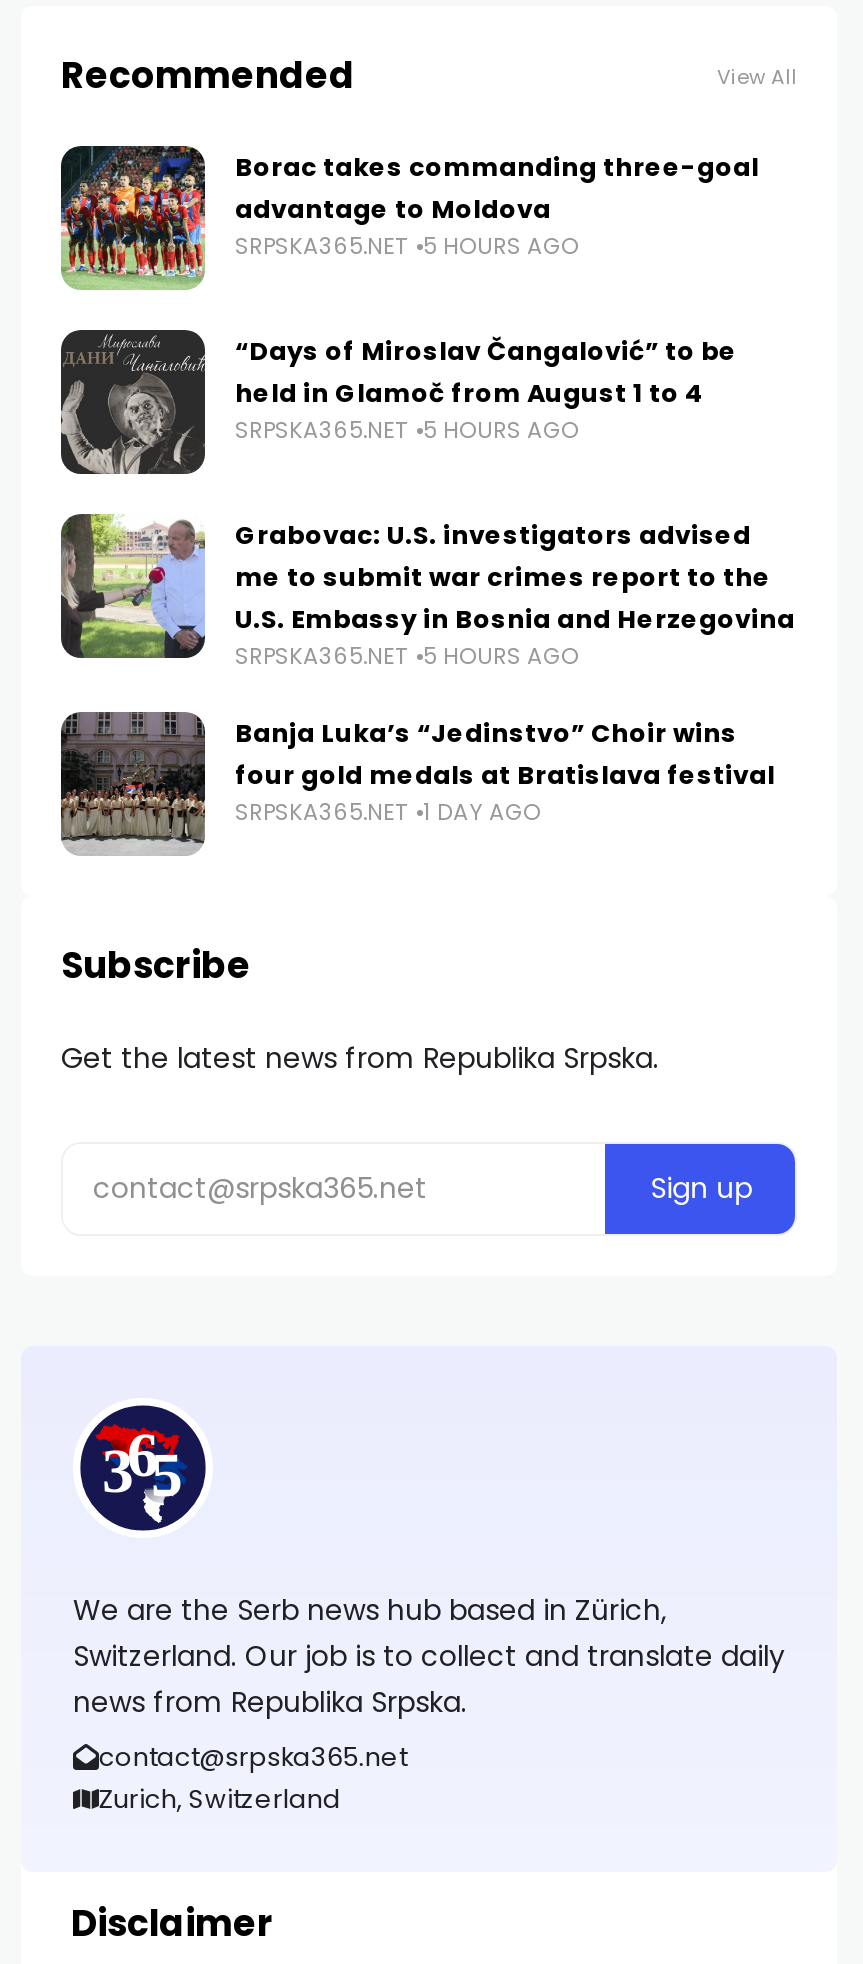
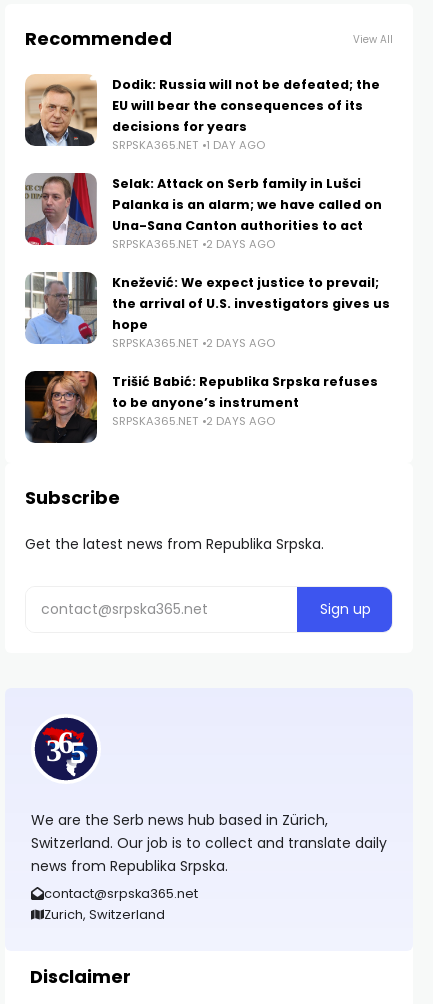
[59,144,795,792] [image] | Borac takes commanding three-goal | advantage to Moldova | SRPSKA365.NET 5 HOURS AGO | “Days of Miroslav Čangalović” to be | held in Glamoč from August 1 to 4 | SRPSKA365.NET 5 HOURS AGO | Grabovac: U.S. investigators advised | me to submit war crimes report to the | U.S. Embassy in Bosnia and Herzegovina | SRPSKA365.NET 5 HOURS AGO | Banja Luka’s “Jedinstvo” Choir wins | four gold medals at Bratislava festival -> [25,74,380,160] [image] | Dodik: Russia will not be defeated; the | EU will bear the consequences of its | decisions for years
[59,328,207,476] [image] -> [25,172,97,246] [image]
[59,512,207,686] [image] -> [25,271,98,345] [image]
[59,710,207,856] [image] -> [25,370,98,444] [image]
moved [235,796,541,828] -> [112,137,265,153]: SRPSKA365.NET 1 DAY AGO
none -> [112,175,390,429] Selak: Attack on Serb family in Lušci | Palanka is an alarm; we have called on | Una-Sana Canton authorities to act | SRPSKA365.NET 2 DAYS AGO | Knežević: We expect justice to prevail; | the arrival of U.S. investigators gives us | hope | SRPSKA365.NET 2 DAYS AGO | Trišić Babić: Republika Srpska refuses | to be anyone’s instrument | SRPSKA365.NET 2 DAYS AGO

